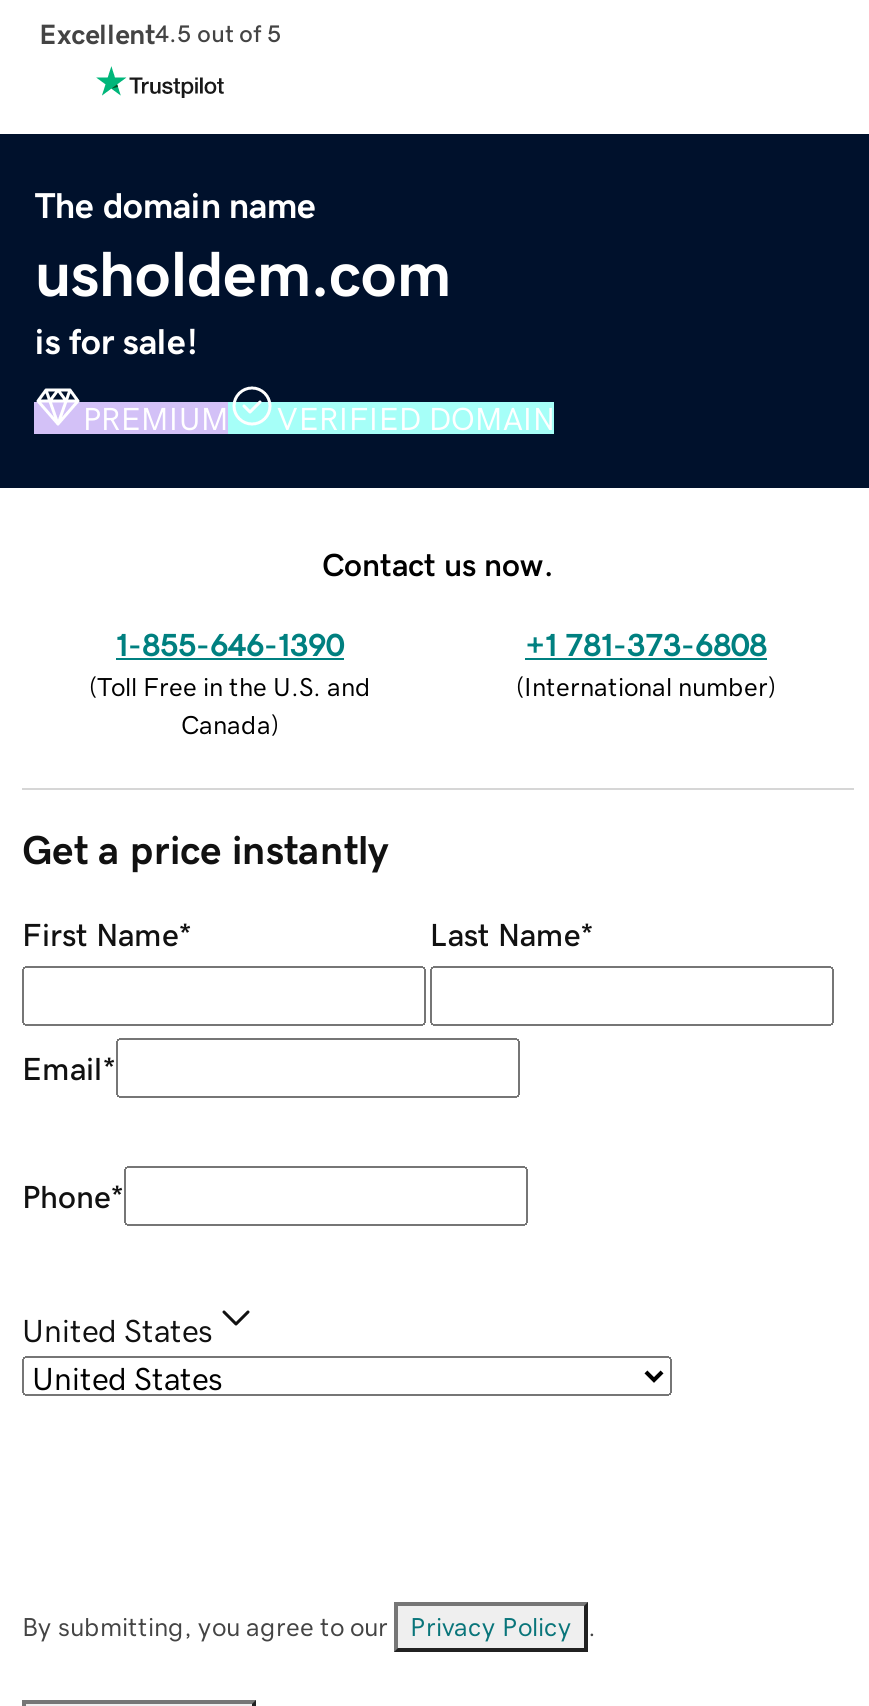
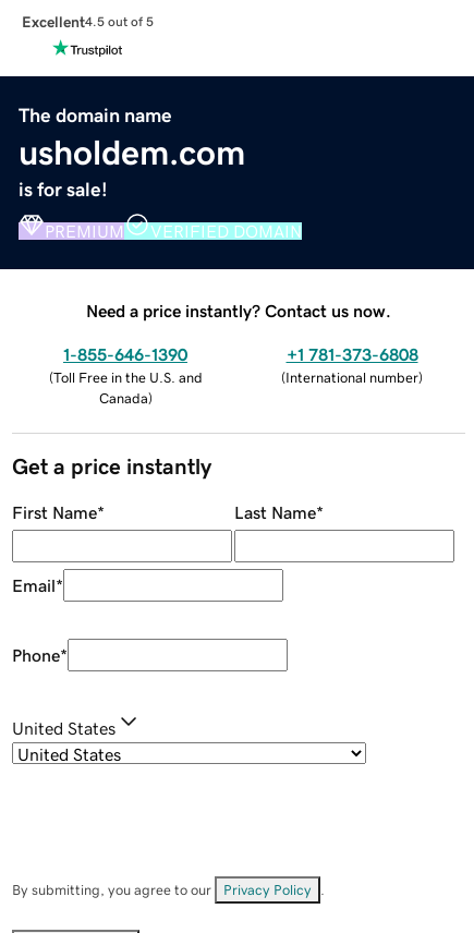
[322,547,554,579] Contact us now. -> [86,301,391,319] Need a price instantly? Contact us now.

